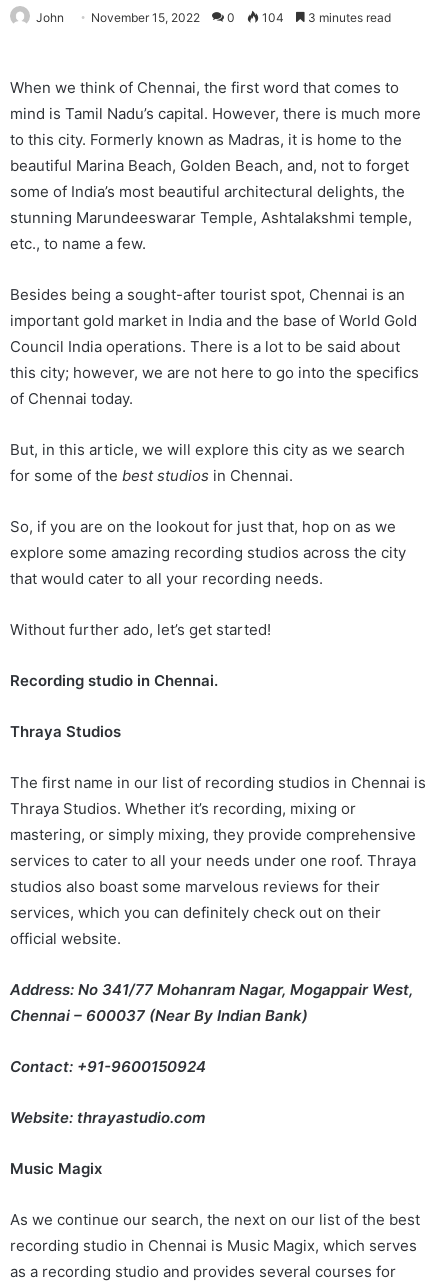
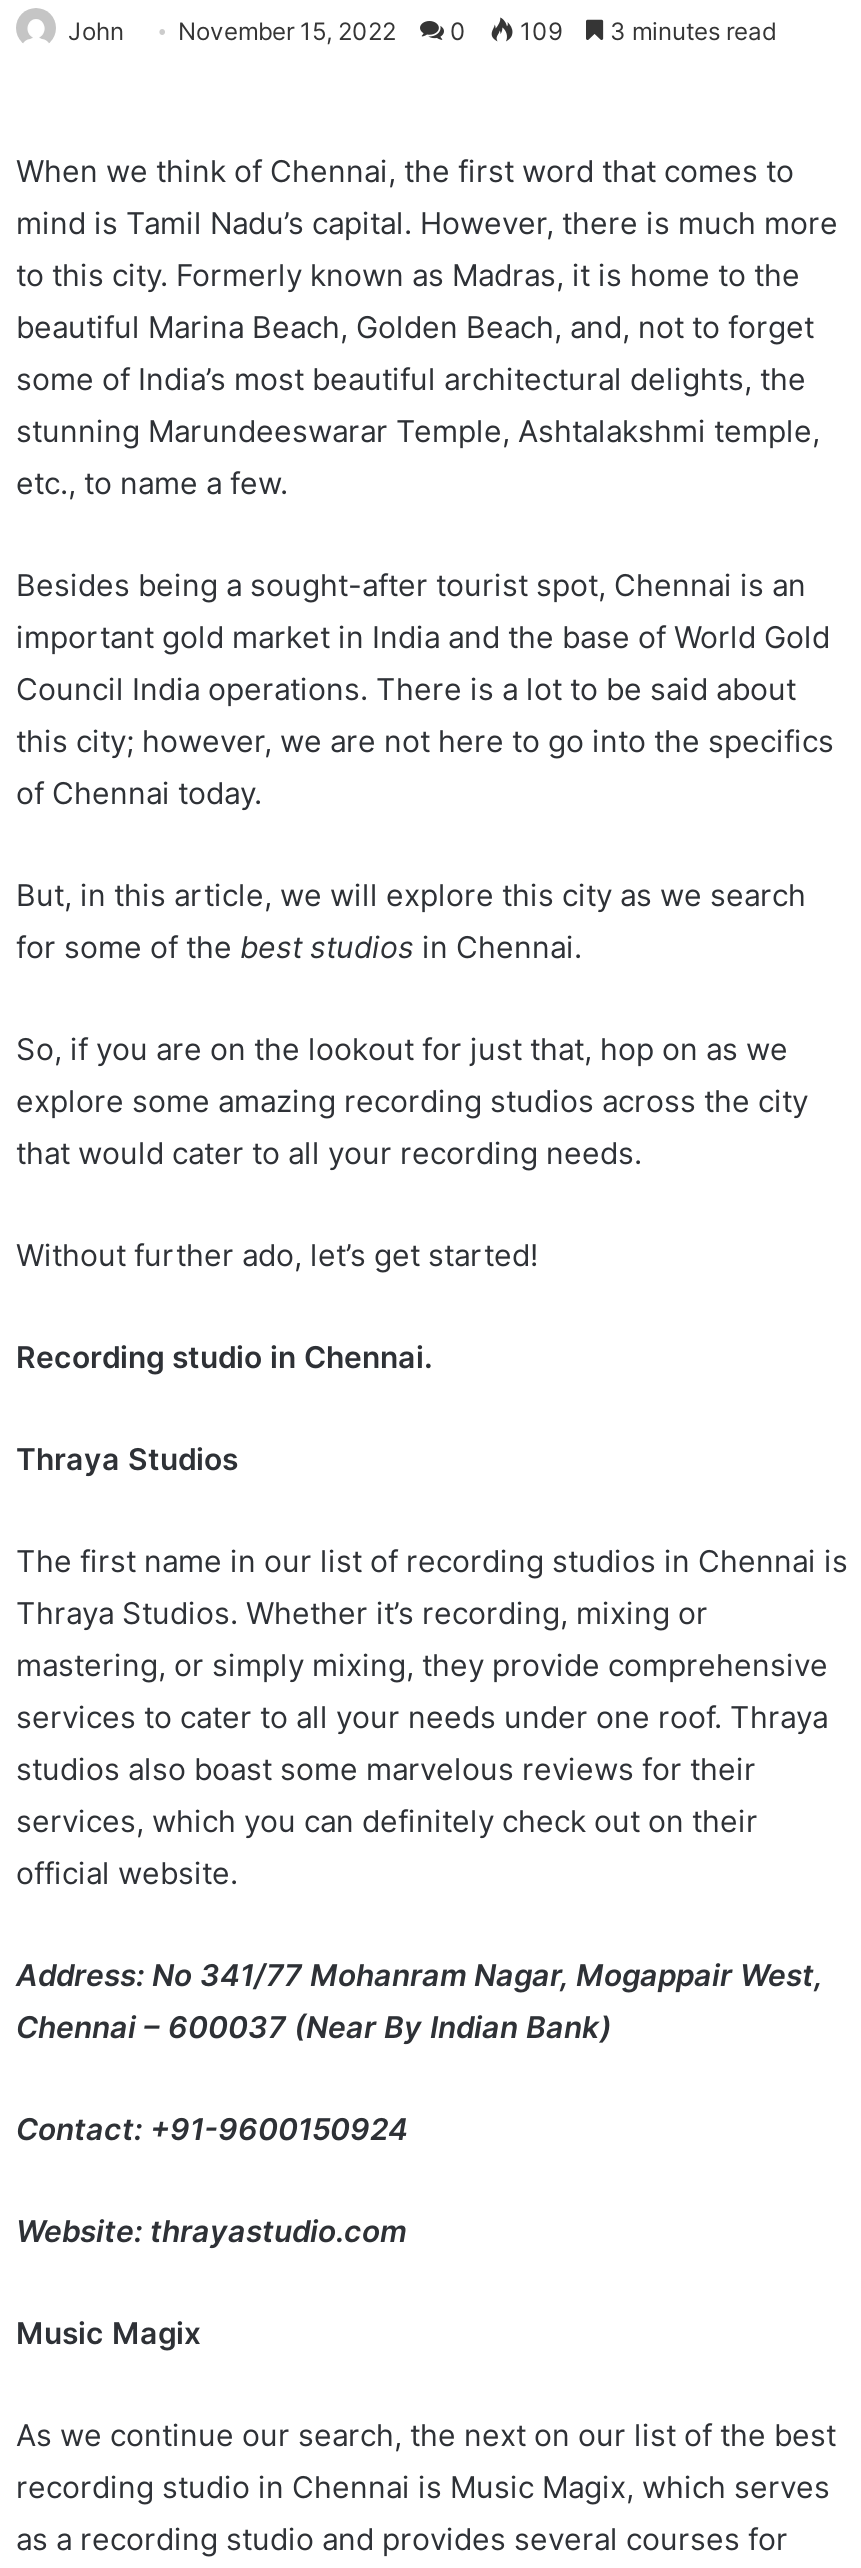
[36,10,391,25] John November 15, 2022 0 104 3 minutes read -> [68,16,776,46] John November 15, 2022 0 109 3 minutes read

